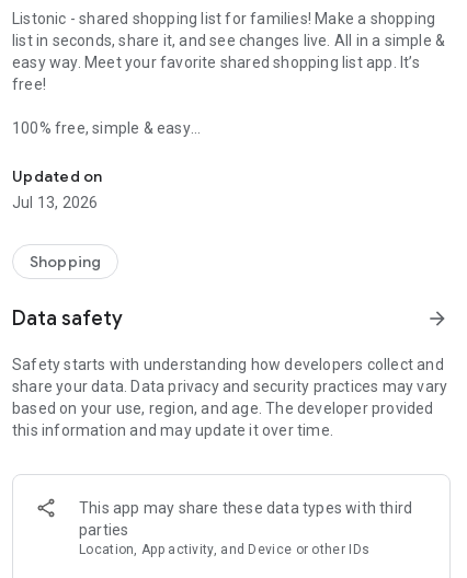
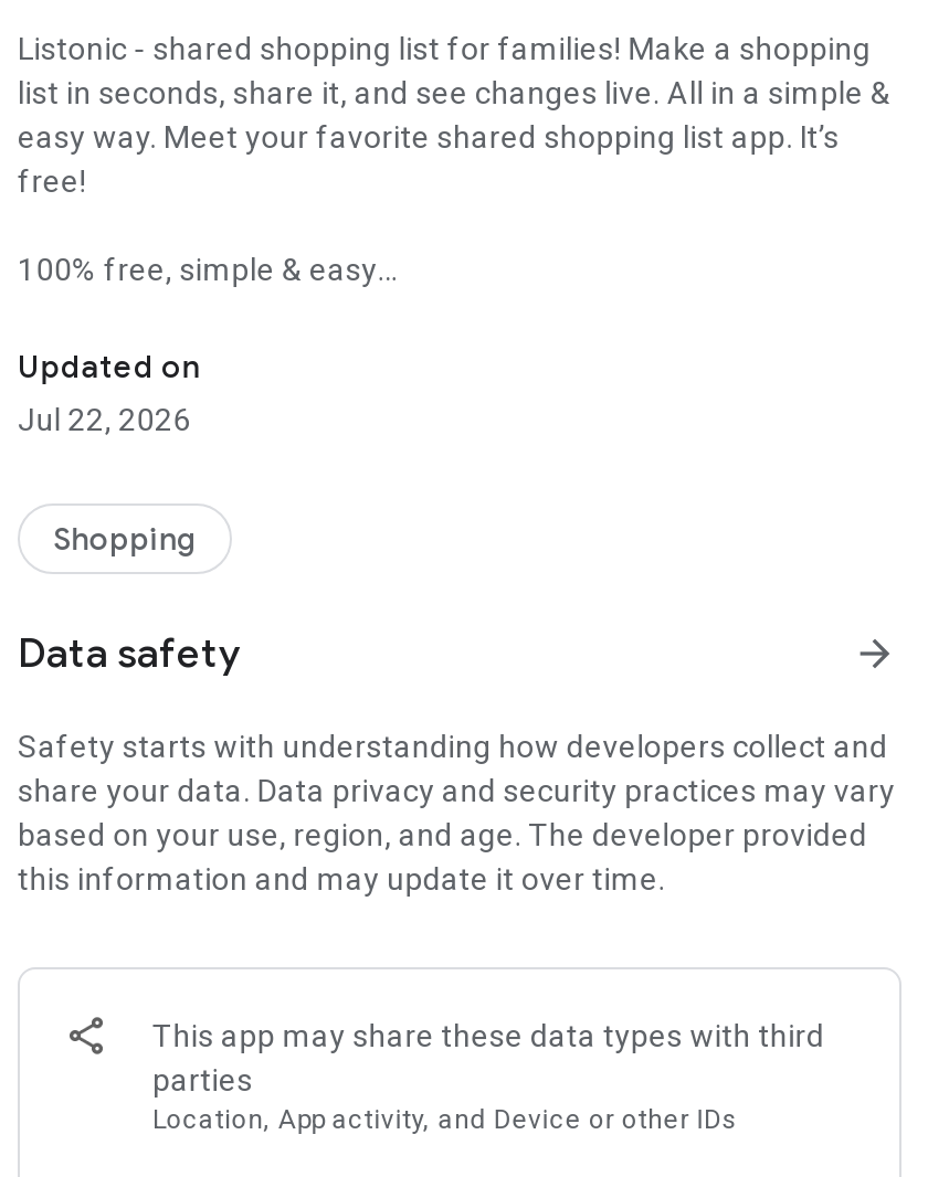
[12,194,98,211] Jul 13, 2026 -> [18,402,191,437] Jul 22, 2026

